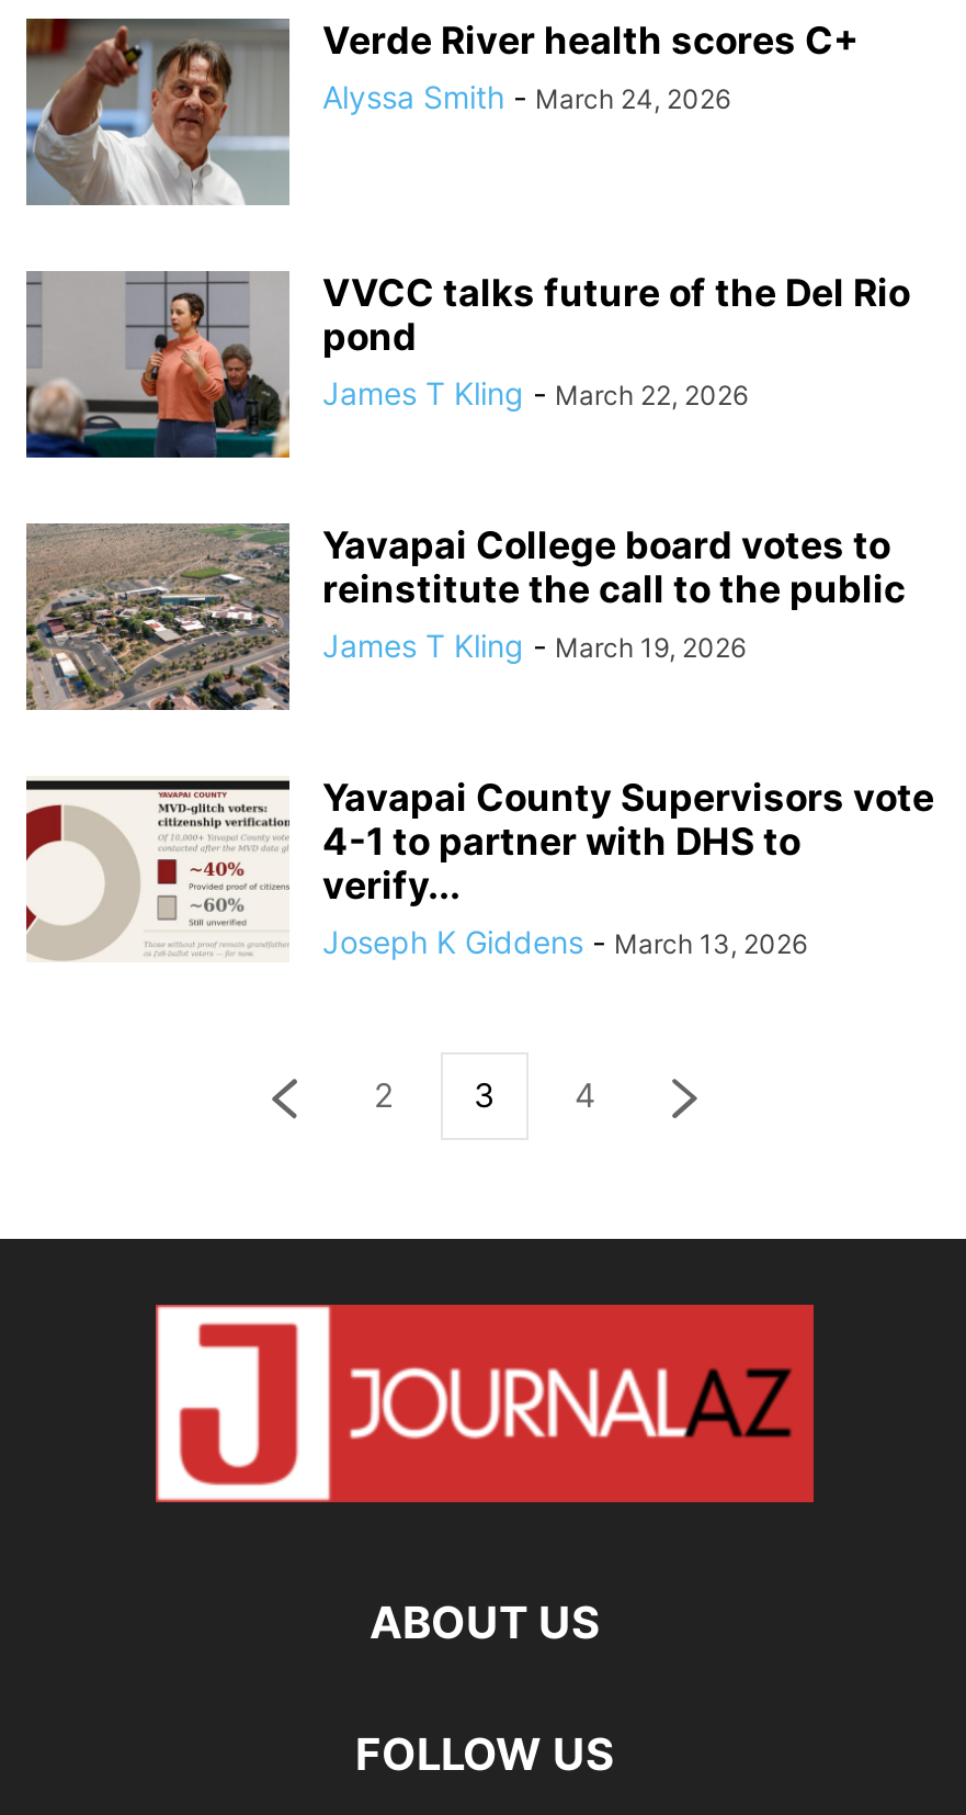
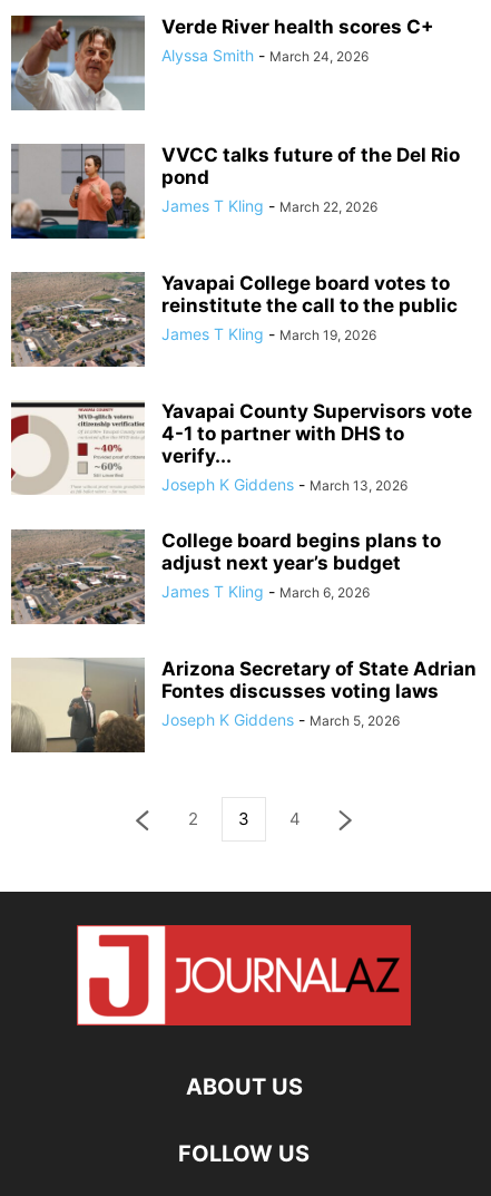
none -> [10,658,477,753] [image] | Arizona Secretary of State Adrian | Fontes discusses voting laws | Joseph K Giddens - March 5, 2026
none -> [161,529,441,601] College board begins plans to | adjust next year’s budget | James T Kling - March 6, 2026

